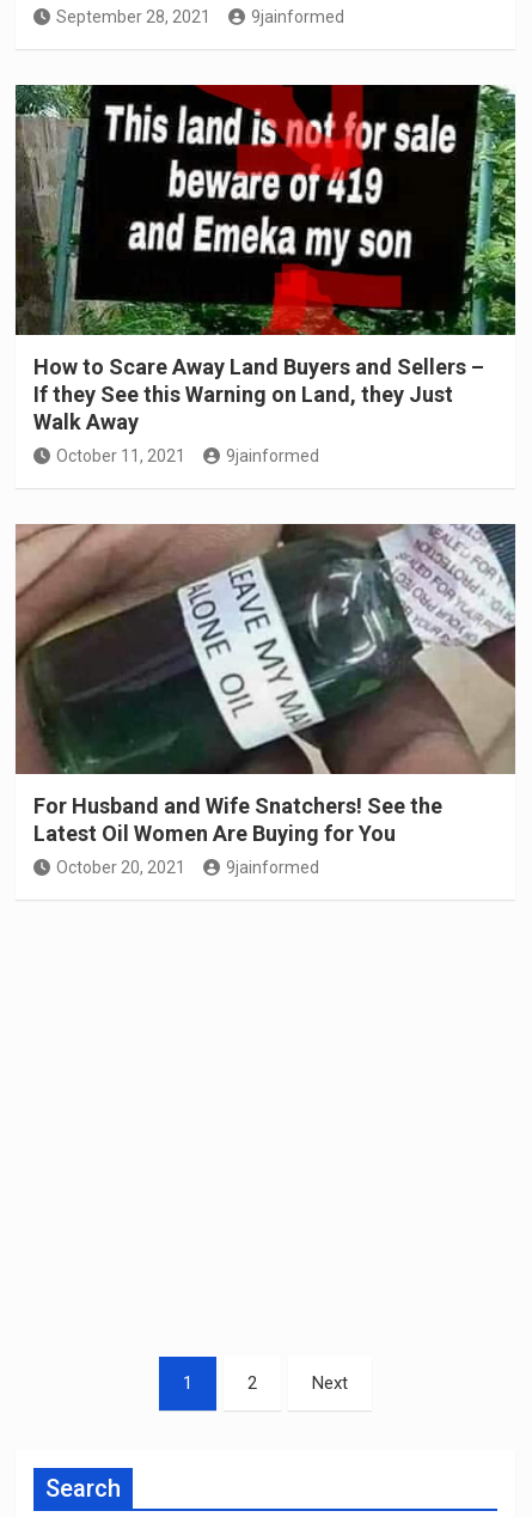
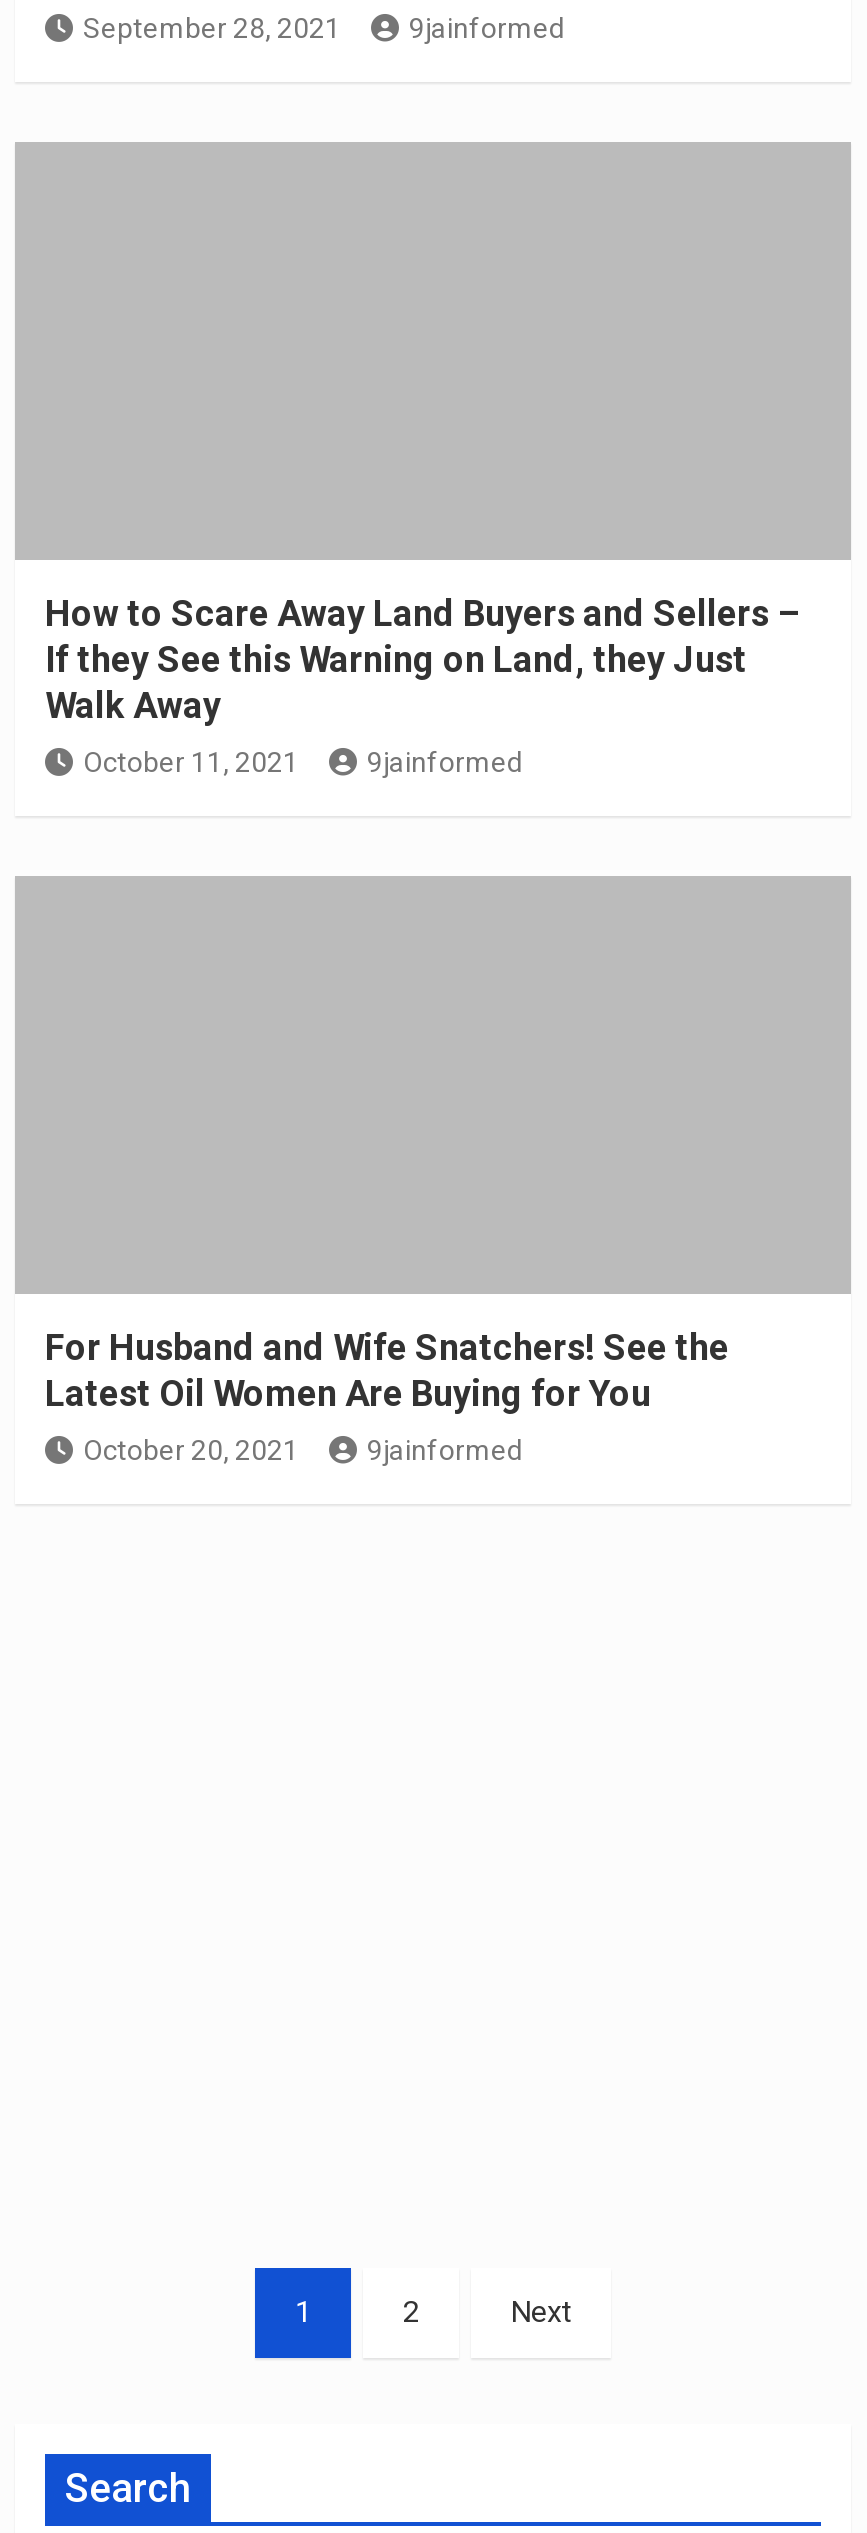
[16,84,516,335] [image] -> none
[16,524,515,774] [image] -> none

